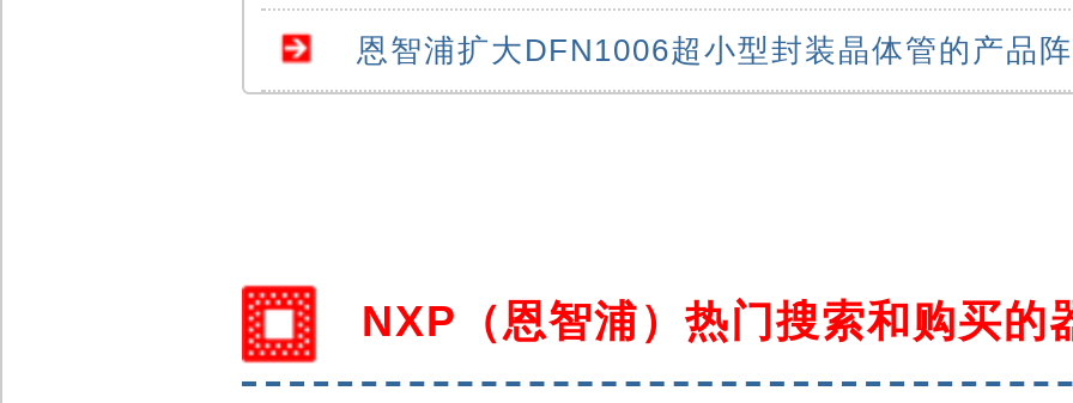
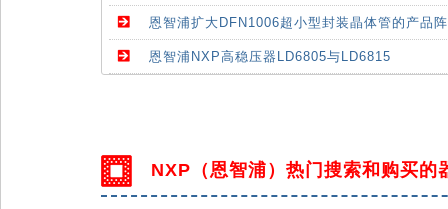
none -> [149,49,391,64] 恩智浦NXP高稳压器LD6805与LD6815

